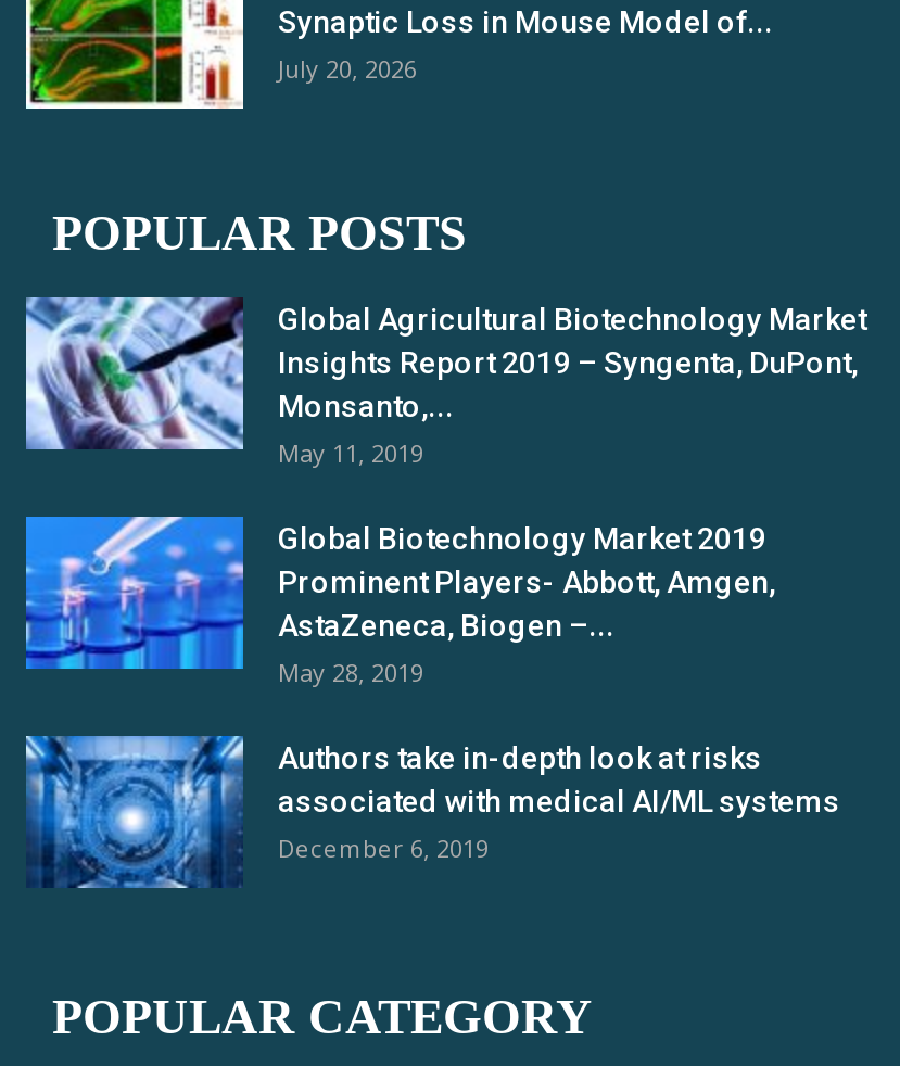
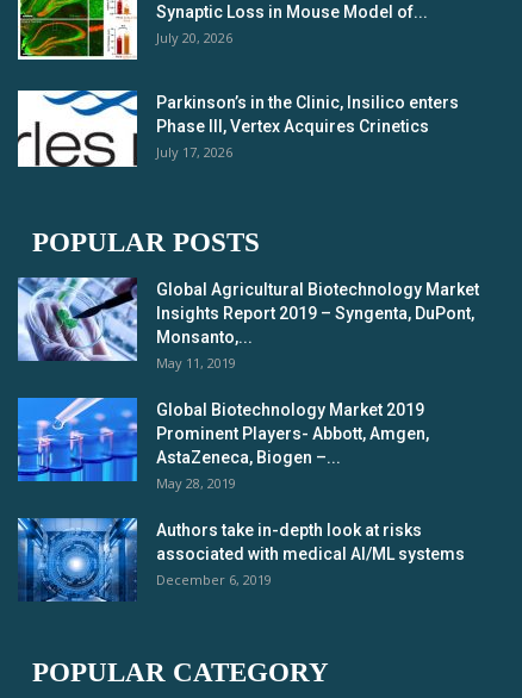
none -> [18,89,459,174] [image] | Parkinson’s in the Clinic, Insilico enters | Phase III, Vertex Acquires Crinetics | July 17, 2026

